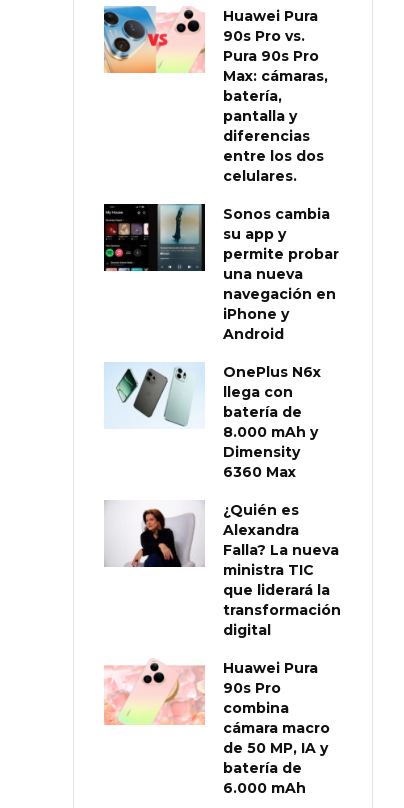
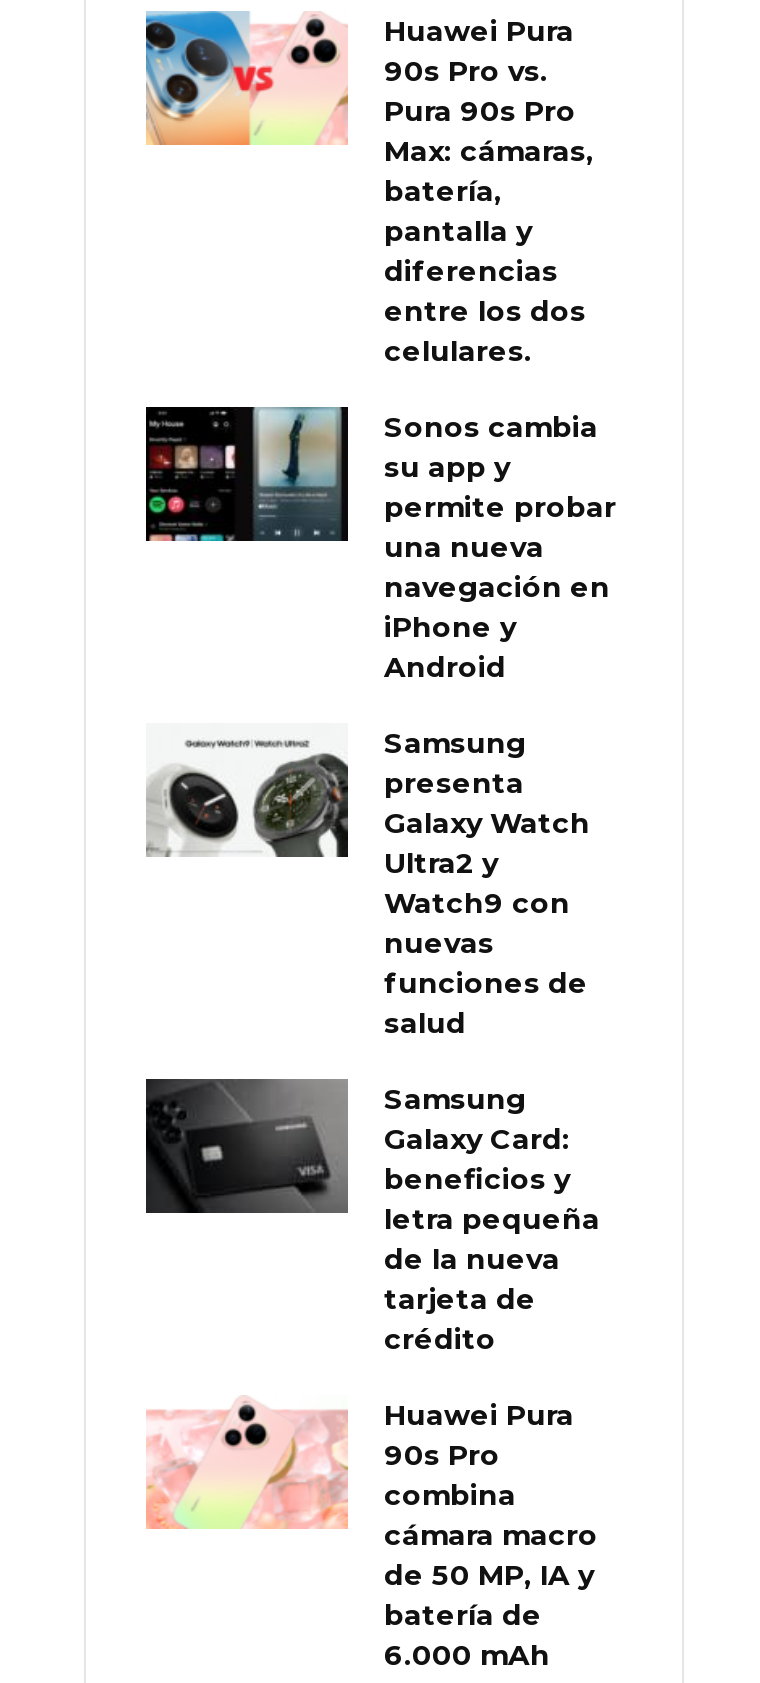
[105,362,321,480] [image] | OnePlus N6x | llega con | batería de | 8.000 mAh y | Dimensity | 6360 Max -> [146,725,590,1041] [image] | Samsung | presenta | Galaxy Watch | Ultra2 y | Watch9 con | nuevas | funciones de | salud
[104,500,341,638] [image] | ¿Quién es | Alexandra | Falla? La nueva | ministra TIC | que liderará la | transformación | digital -> [144,1076,600,1357] [image] | Samsung | Galaxy Card: | beneficios y | letra pequeña | de la nueva | tarjeta de | crédito

